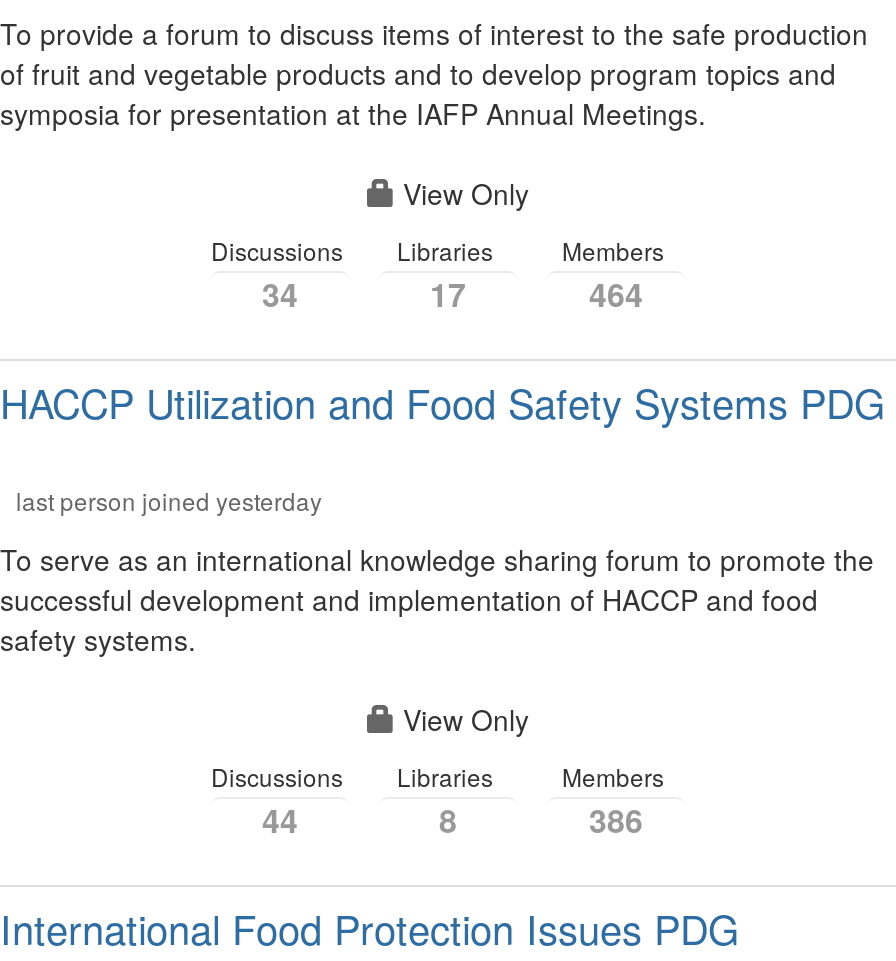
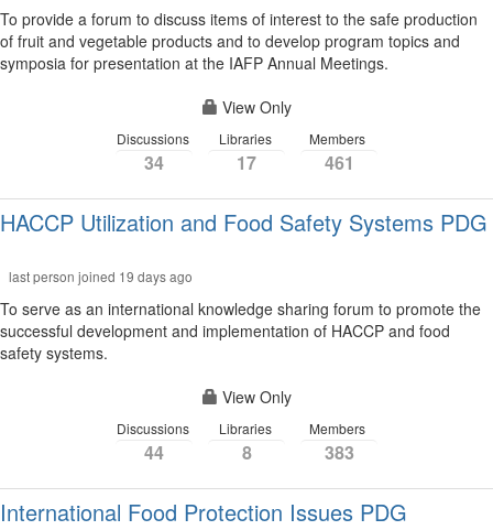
[589,270,643,316] 464 -> [324,150,354,175] 461
[16,482,322,516] last person joined yesterday -> [9,266,193,285] last person joined 19 days ago
[589,796,643,842] 386 -> [324,439,354,465] 383

